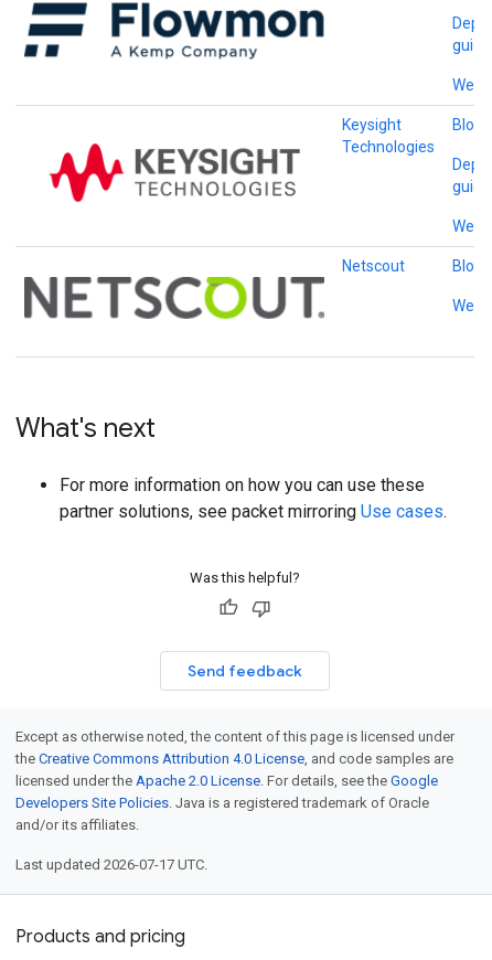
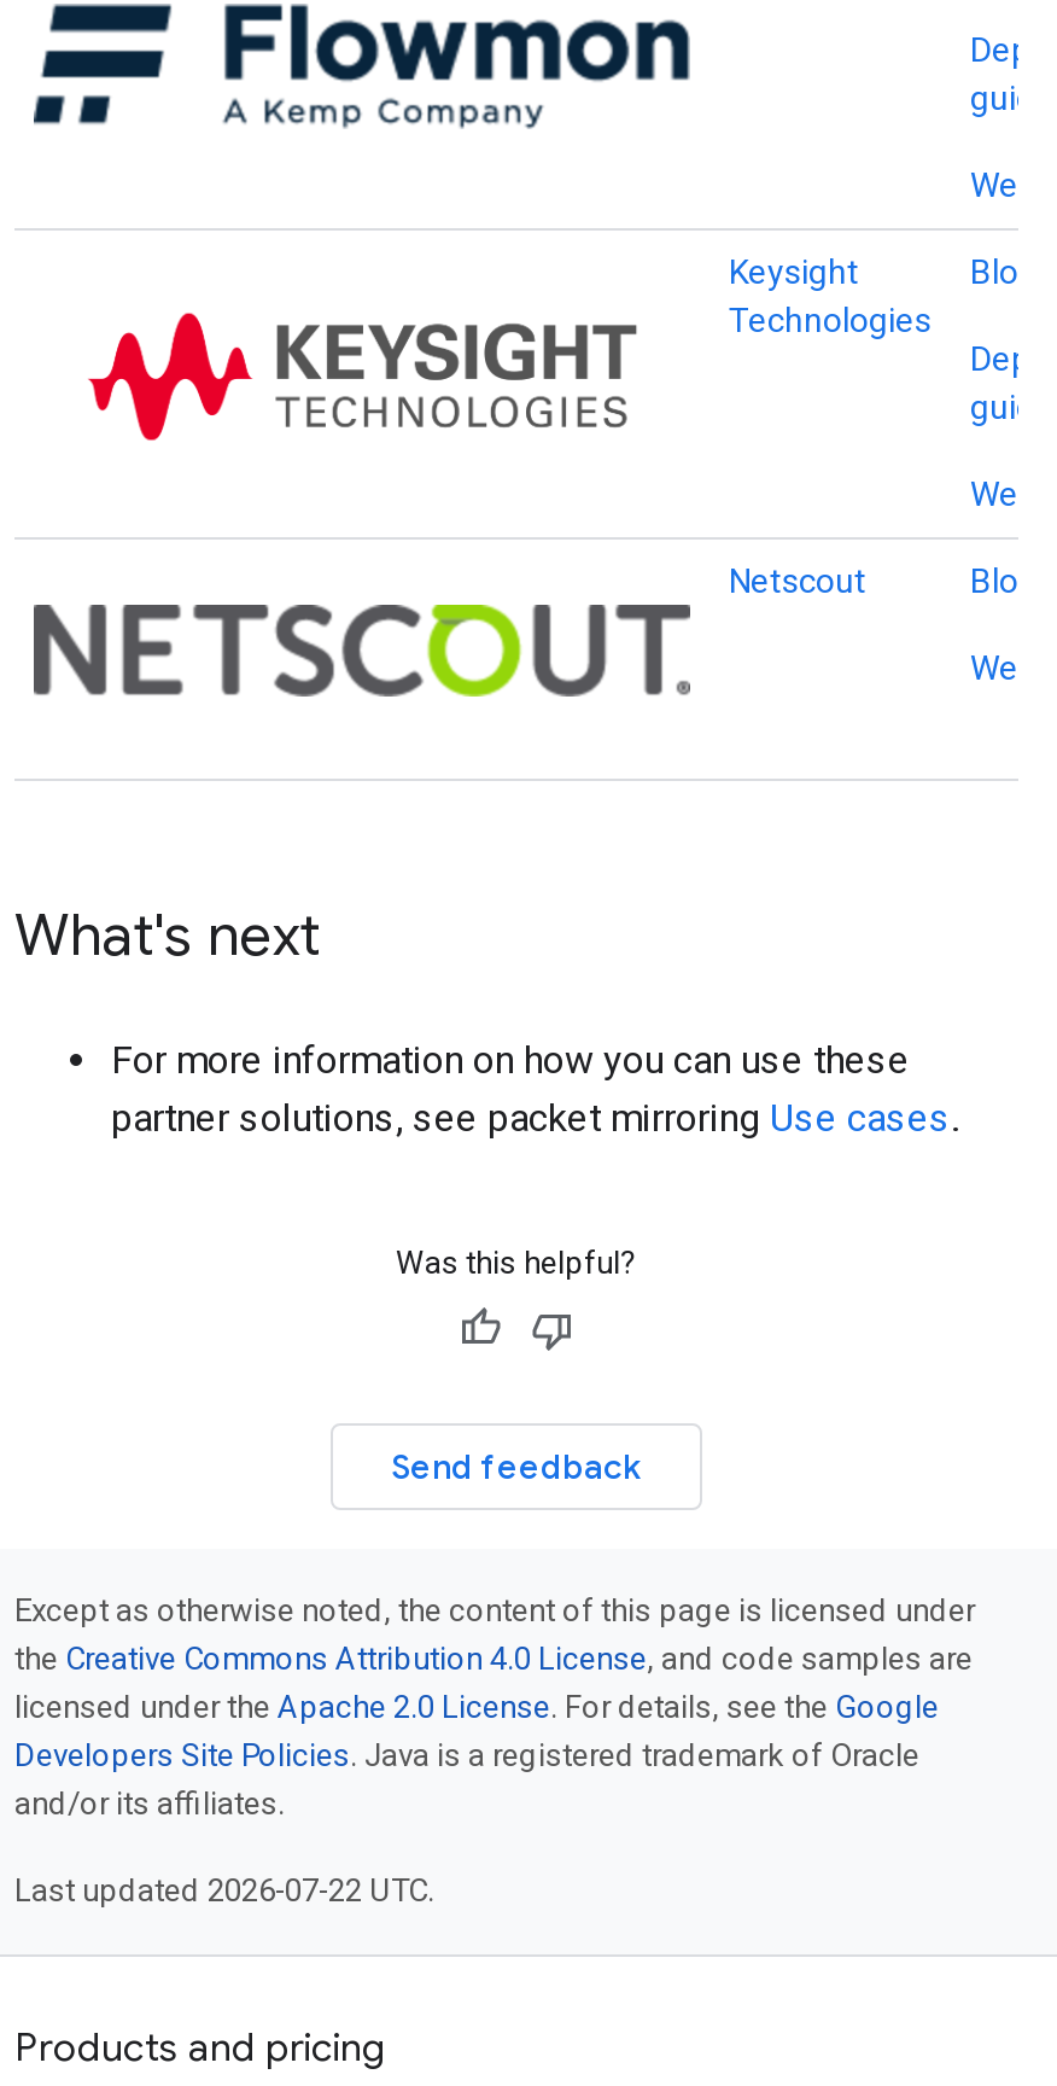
[15,856,207,873] Last updated 2026-07-17 UTC. -> [14,1872,434,1909] Last updated 2026-07-22 UTC.

